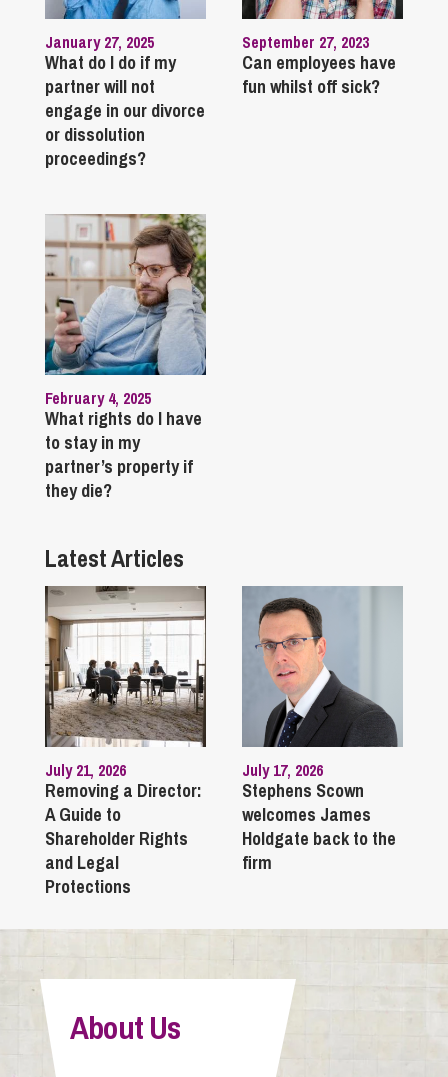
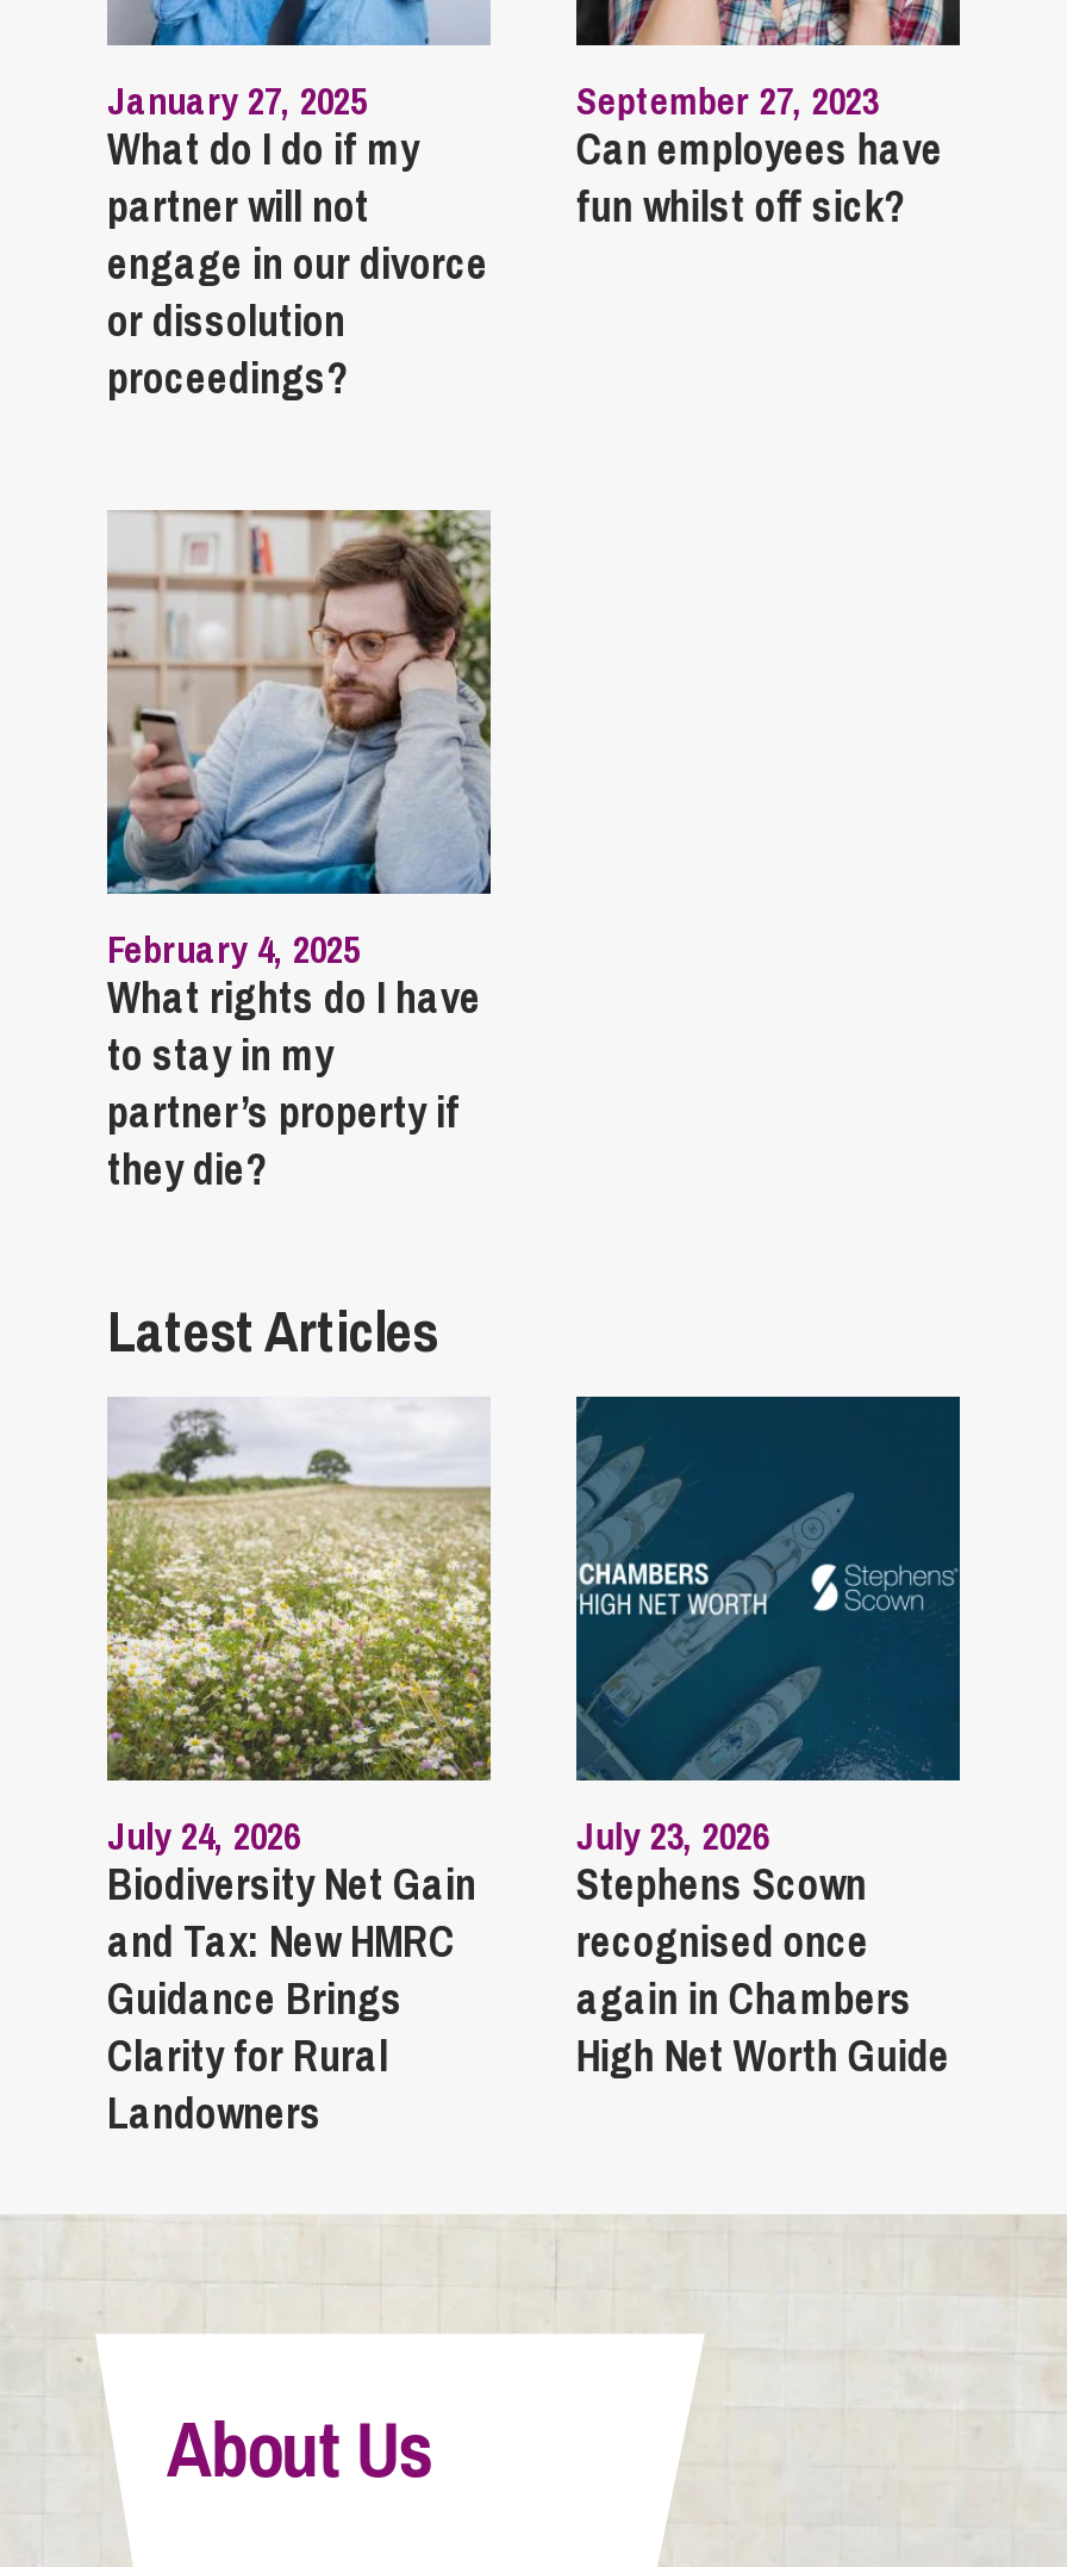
[44,585,207,899] [image] | July 21, 2026 | Removing a Director: | A Guide to | Shareholder Rights | and Legal | Protections -> [105,1397,493,2143] [image] | July 24, 2026 | Biodiversity Net Gain | and Tax: New HMRC | Guidance Brings | Clarity for Rural | Landowners
[242,586,403,781] [image] | July 17, 2026 -> [576,1394,962,1862] [image] | July 23, 2026
[242,802,396,875] welcomes James | Holdgate back to the | firm -> [576,1912,960,2086] recognised once | again in Chambers | High Net Worth Guide

